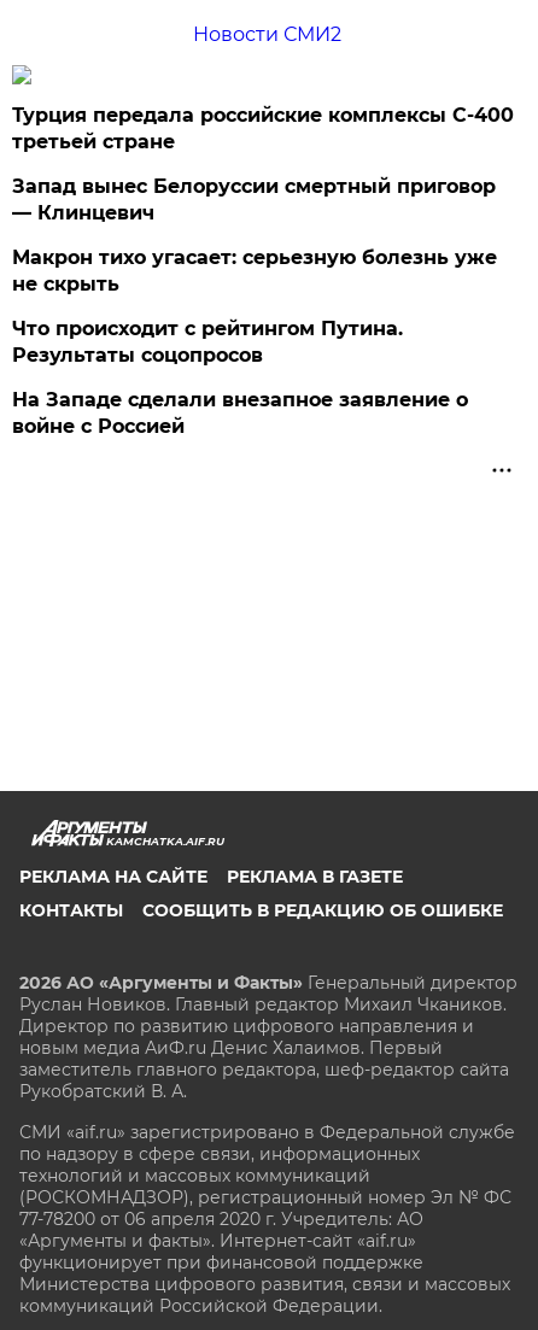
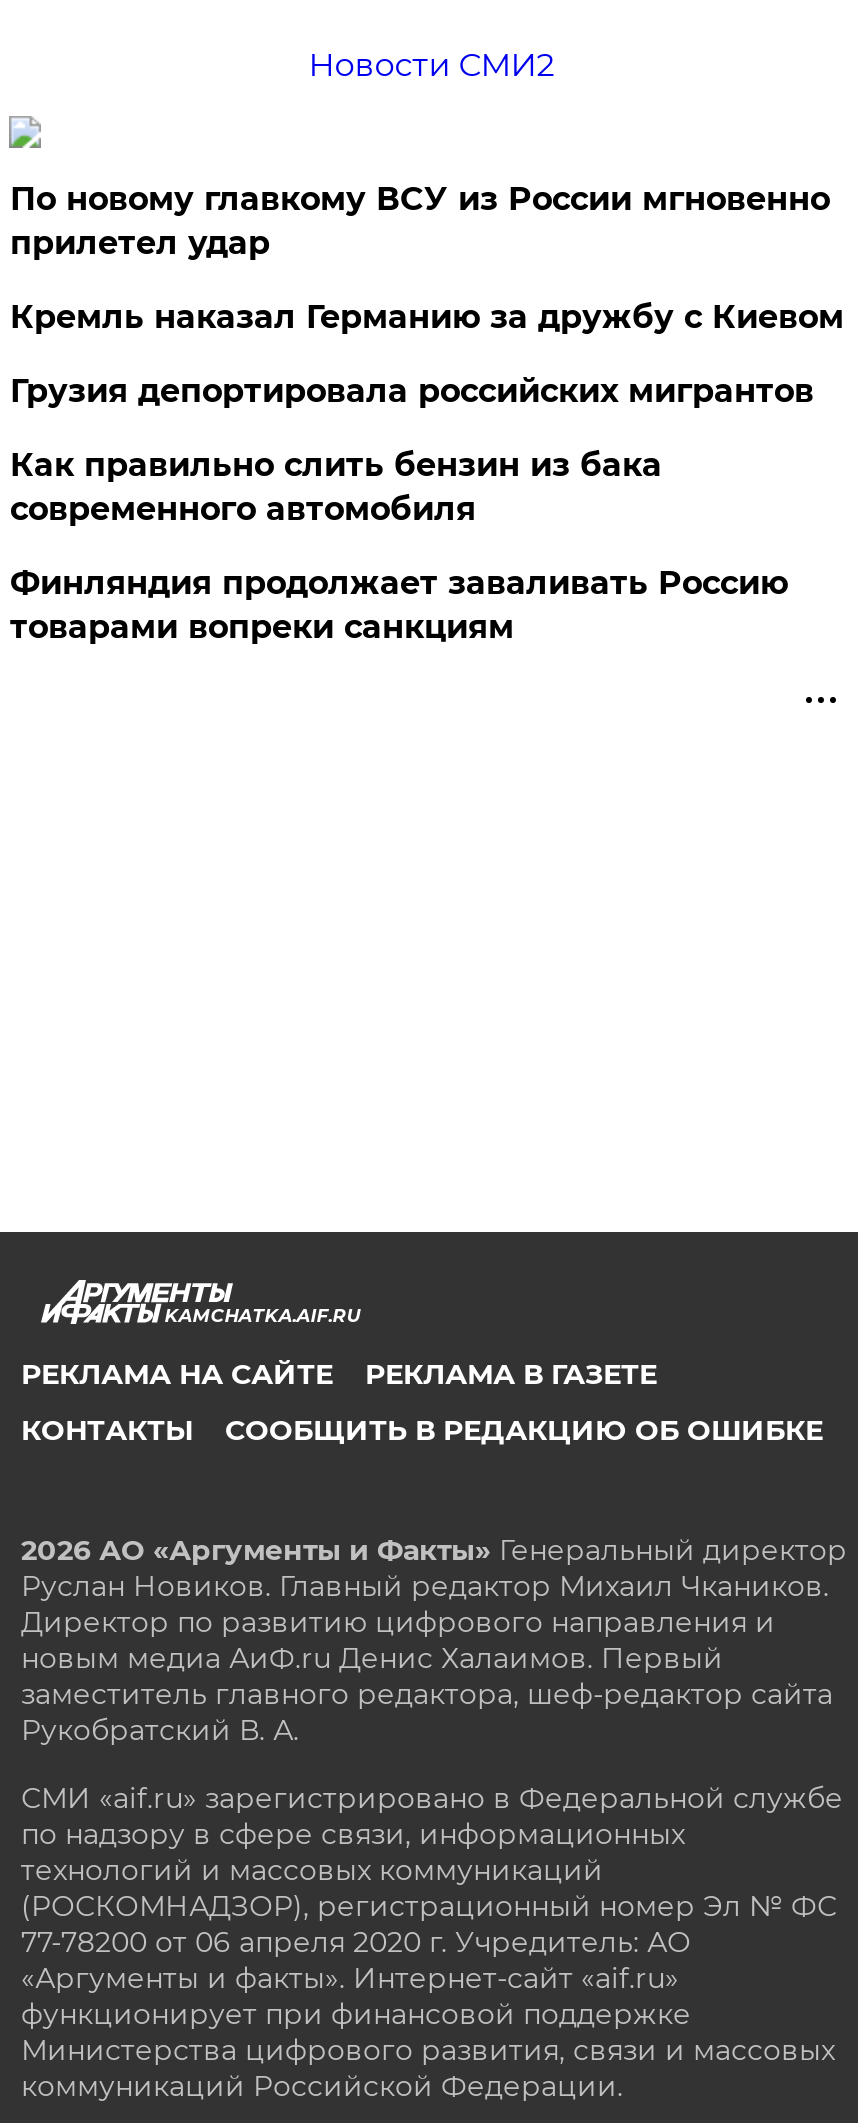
[13,104,514,153] Турция передала российские комплексы С-400 | третьей стране -> [10,180,830,262] По новому главкому ВСУ из России мгновенно | прилетел удар
[13,175,496,224] Запад вынес Белоруссии смертный приговор | — Клинцевич -> [10,298,844,336] Кремль наказал Германию за дружбу с Киевом
[13,246,497,295] Макрон тихо угасает: серьезную болезнь уже | не скрыть -> [10,372,814,410] Грузия депортировала российских мигрантов
[13,317,403,367] Что происходит с рейтингом Путина. | Результаты соцопросов -> [10,446,662,528] Как правильно слить бензин из бака | современного автомобиля
[13,388,469,438] На Западе сделали внезапное заявление о | войне с Россией -> [10,564,788,646] Финляндия продолжает заваливать Россию | товарами вопреки санкциям

